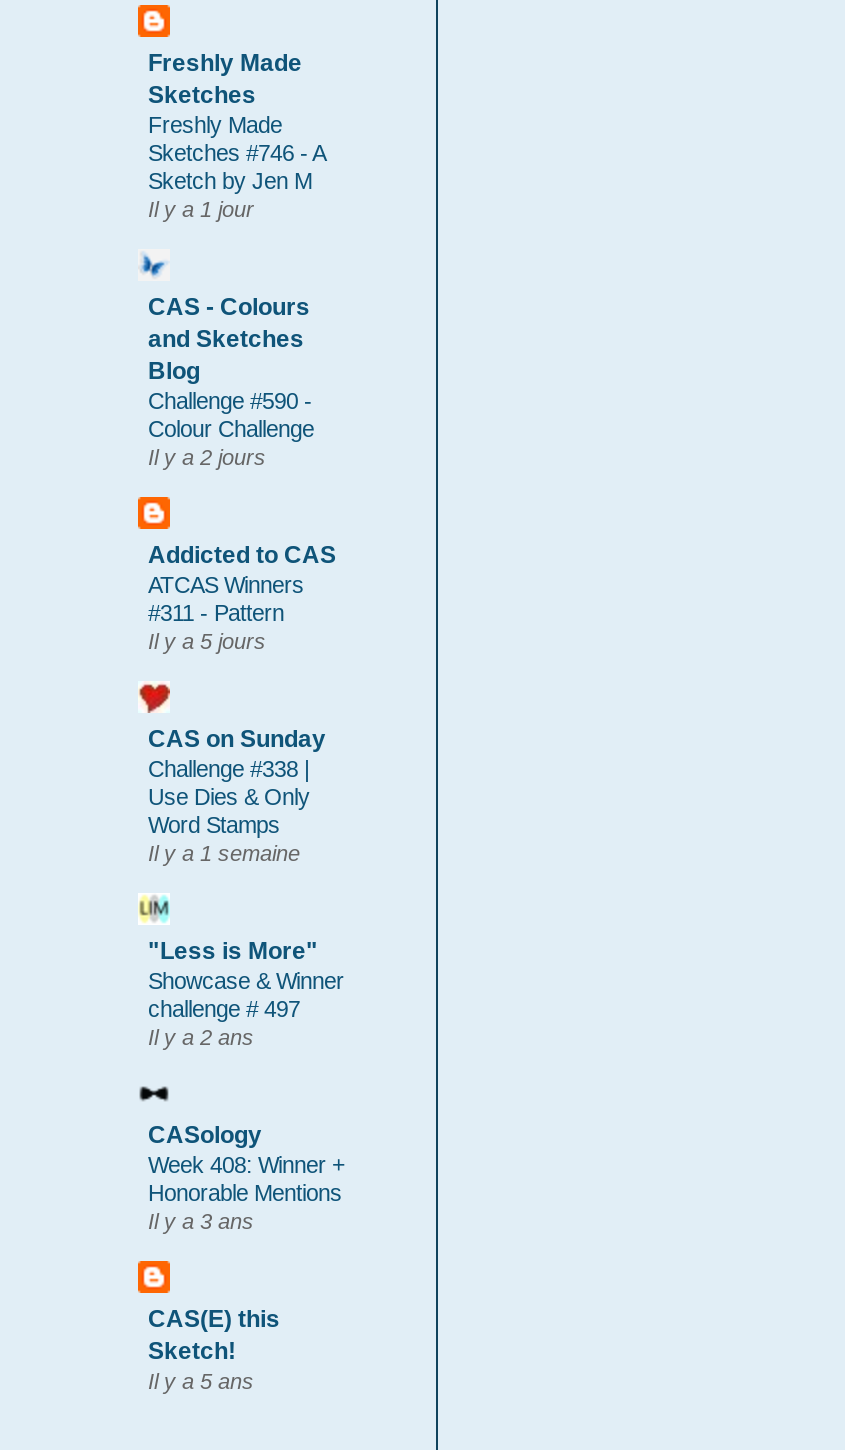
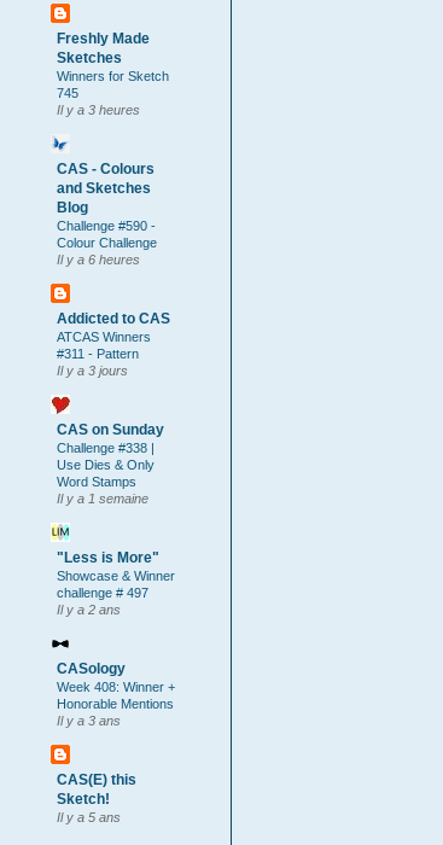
[148,114,324,222] Freshly Made | Sketches #746 - A | Sketch by Jen M | Il y a 1 jour -> [57,69,169,118] Winners for Sketch | 745 | Il y a 3 heures
[148,446,266,470] Il y a 2 jours -> [57,253,140,267] Il y a 6 heures
[148,630,266,654] Il y a 5 jours -> [57,364,128,378] Il y a 3 jours

